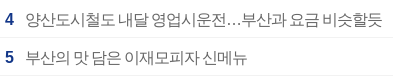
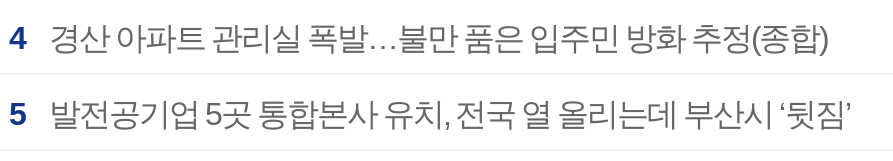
[25,11,382,28] 양산도시철도 내달 영업시운전…부산과 요금 비슷할듯 -> [49,21,827,55] 경산 아파트 관리실 폭발…불만 품은 입주민 방화 추정(종합)
[25,49,247,66] 부산의 맛 담은 이재모피자 신메뉴 -> [49,97,851,131] 발전공기업 5곳 통합본사 유치, 전국 열 올리는데 부산시 ‘뒷짐’

